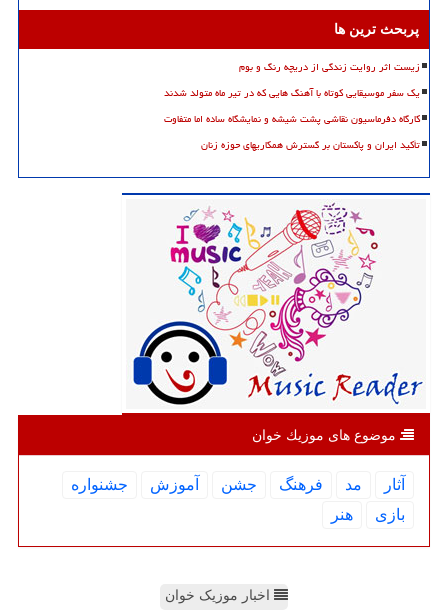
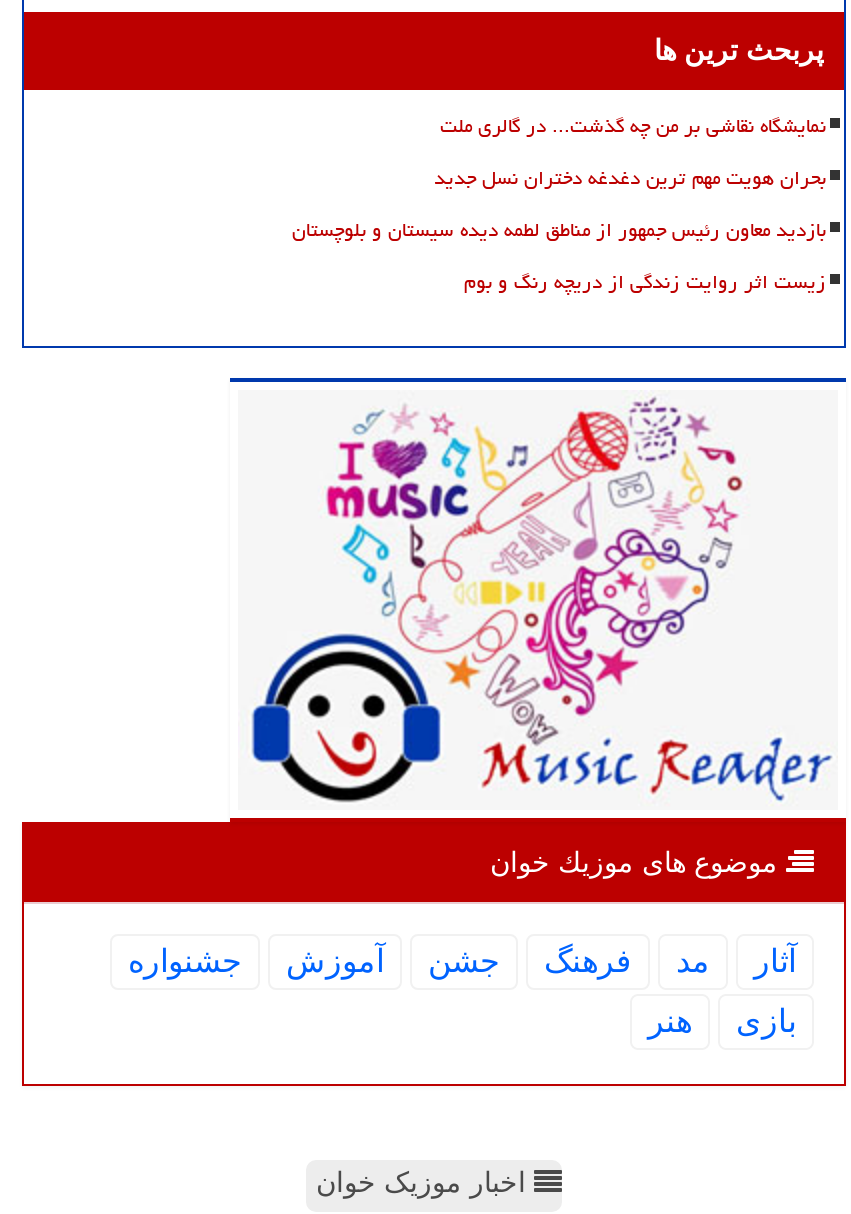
none -> [292,106,826,250] نمایشگاه نقاشی بر من چه گذشت... در گالری ملت | بحران هویت مهم ترین دغدغه دختران نسل جدید | بازدید معاون رئیس جمهور از مناطق لطمه دیده سیستان و بلوچستان
moved [239,57,420,77] -> [464,262,826,302]: زیست اثر روایت زندگی از دریچه رنگ و بوم
[164,83,420,155] یک سفر موسیقایی کوتاه با آهنگ هایی که در تیر ماه متولد شدند | کارگاه دفرماسیون نقاشی پشت شیشه و نمایشگاه ساده اما متفاوت | تأکید ایران و پاکستان بر گسترش همکاریهای حوزه زنان -> none

